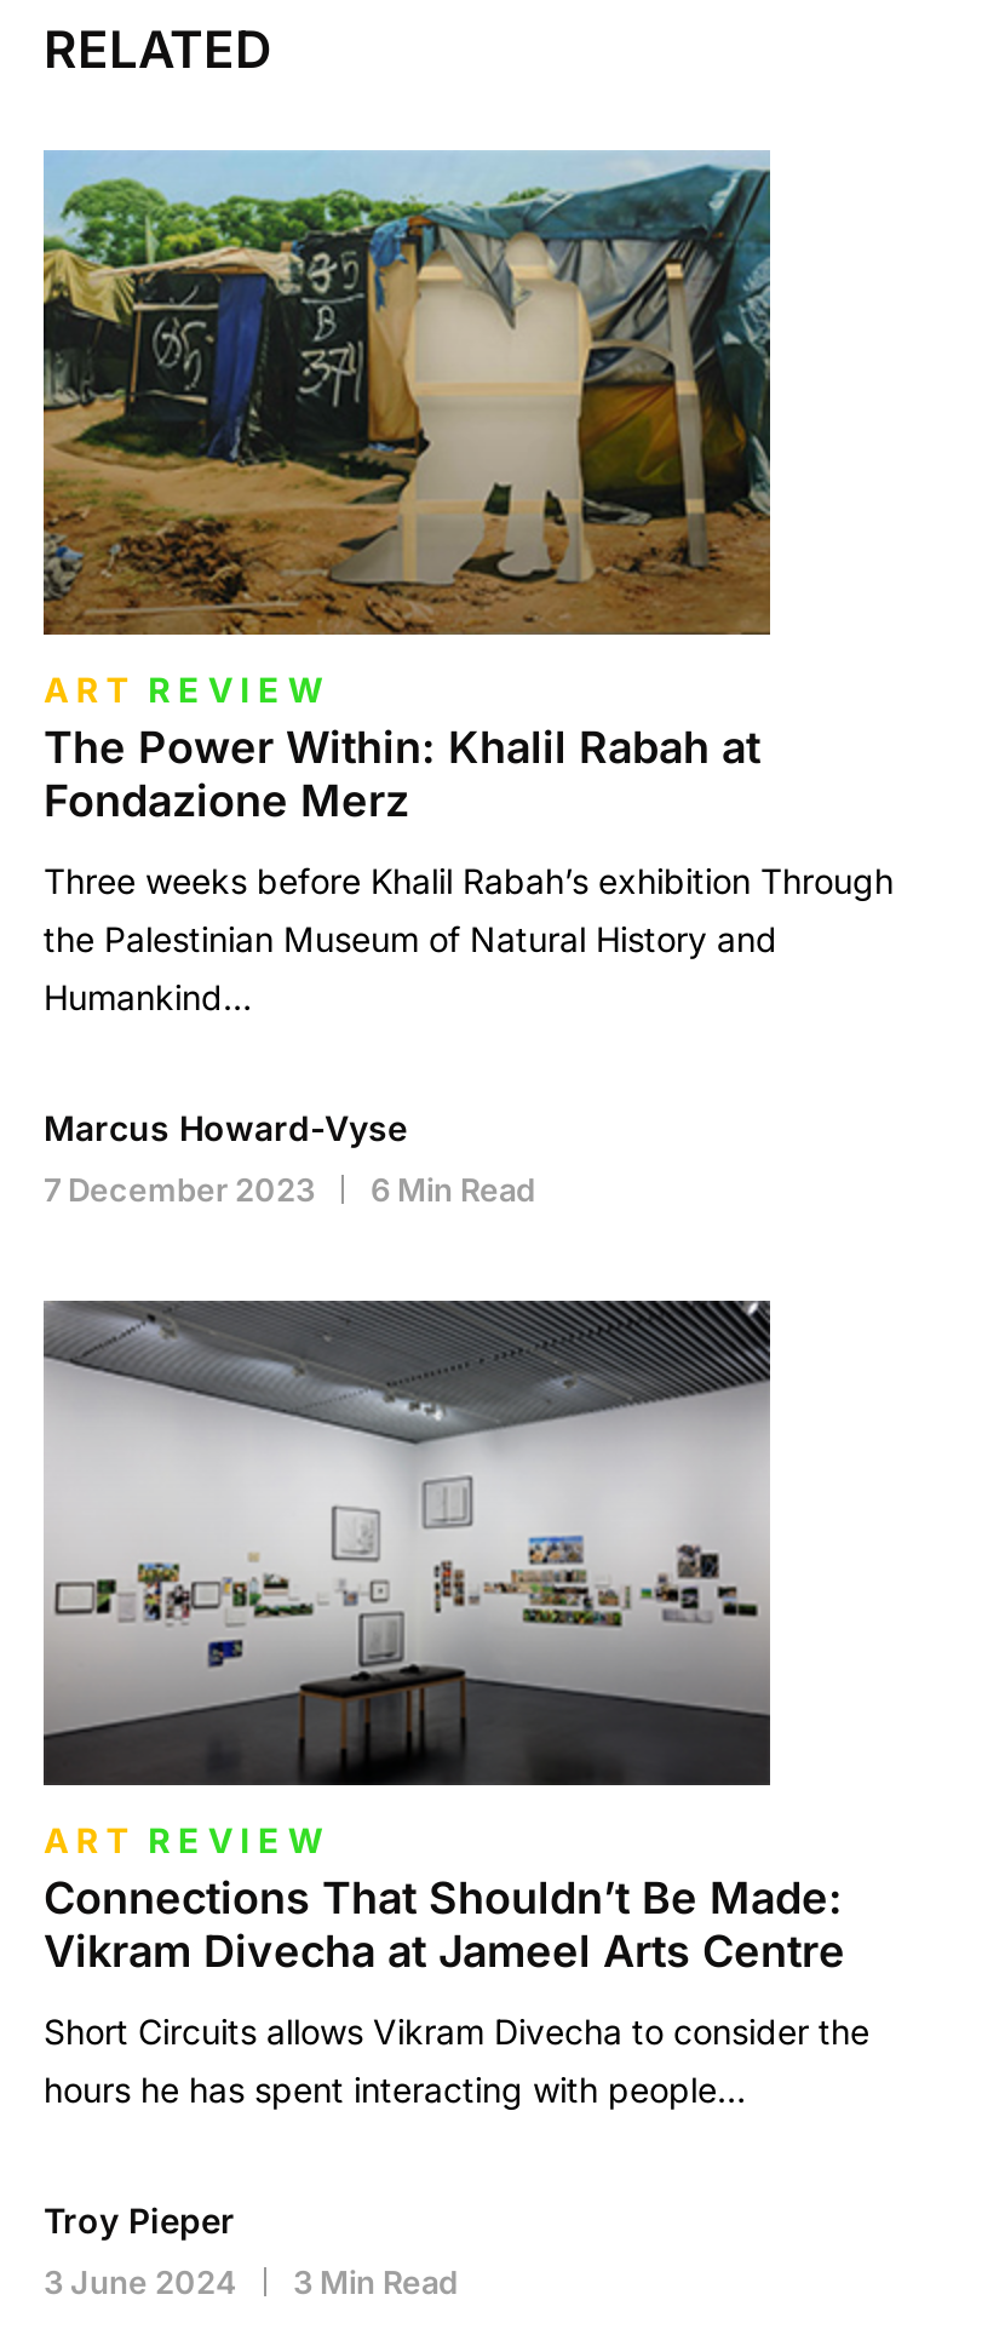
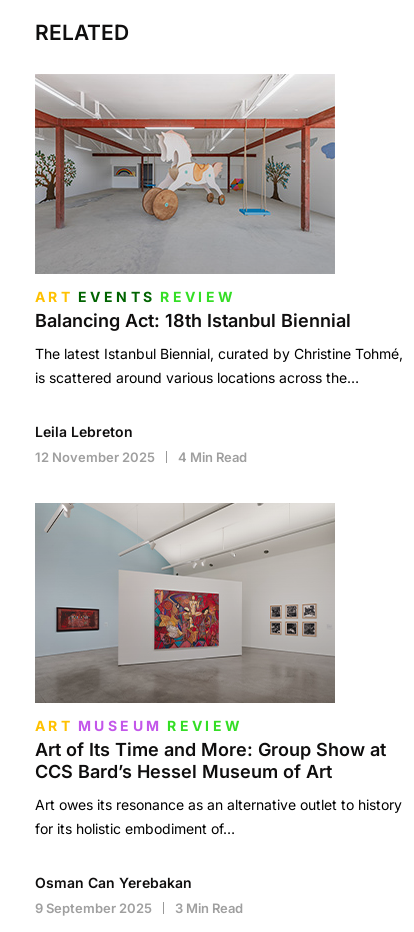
[41,149,773,825] [image] | ART REVIEW | The Power Within: Khalil Rabah at | Fondazione Merz -> [34,74,351,331] [image] | ART EVENTS REVIEW | Balancing Act: 18th Istanbul Biennial
[44,859,894,1017] Three weeks before Khalil Rabah’s exhibition Through | the Palestinian Museum of Natural History and | Humankind… -> [35,345,403,386] The latest Istanbul Biennial, curated by Christine Tohmé, | is scattered around various locations across the…
[44,1106,407,1147] Marcus Howard-Vyse -> [35,423,133,440] Leila Lebreton
[44,1169,535,1208] 7 December 2023 | 6 Min Read -> [35,449,247,465] 12 November 2025 | 4 Min Read
[44,1300,845,1976] [image] | ART REVIEW | Connections That Shouldn’t Be Made: | Vikram Divecha at Jameel Arts Centre -> [35,503,386,782] [image] | ART MUSEUM REVIEW | Art of Its Time and More: Group Show at | CCS Bard’s Hessel Museum of Art
[44,2010,869,2109] Short Circuits allows Vikram Divecha to consider the | hours he has spent interacting with people… -> [35,796,402,837] Art owes its resonance as an alternative outlet to history | for its holistic embodiment of…
[44,2199,235,2240] Troy Pieper -> [35,874,192,891] Osman Can Yerebakan
[44,2262,458,2300] 3 June 2024 3 Min Read -> [35,900,243,916] 9 September 2025 3 Min Read

